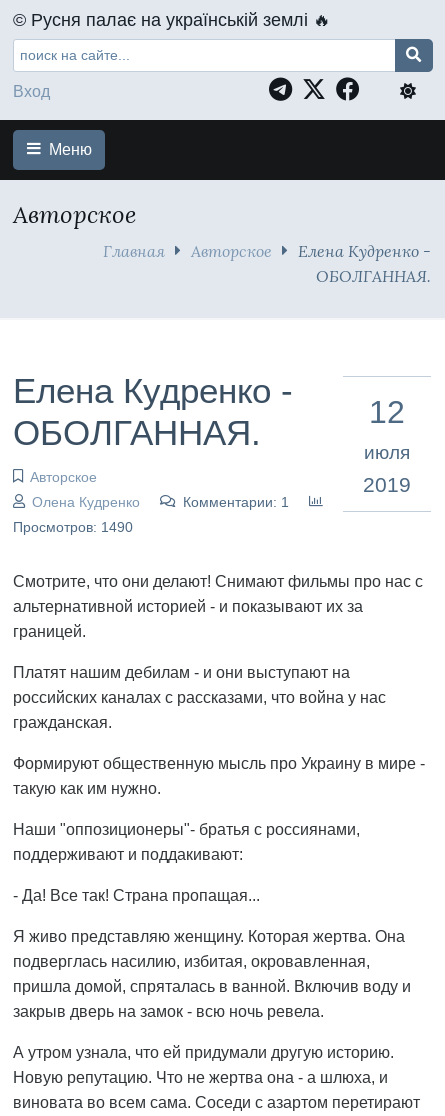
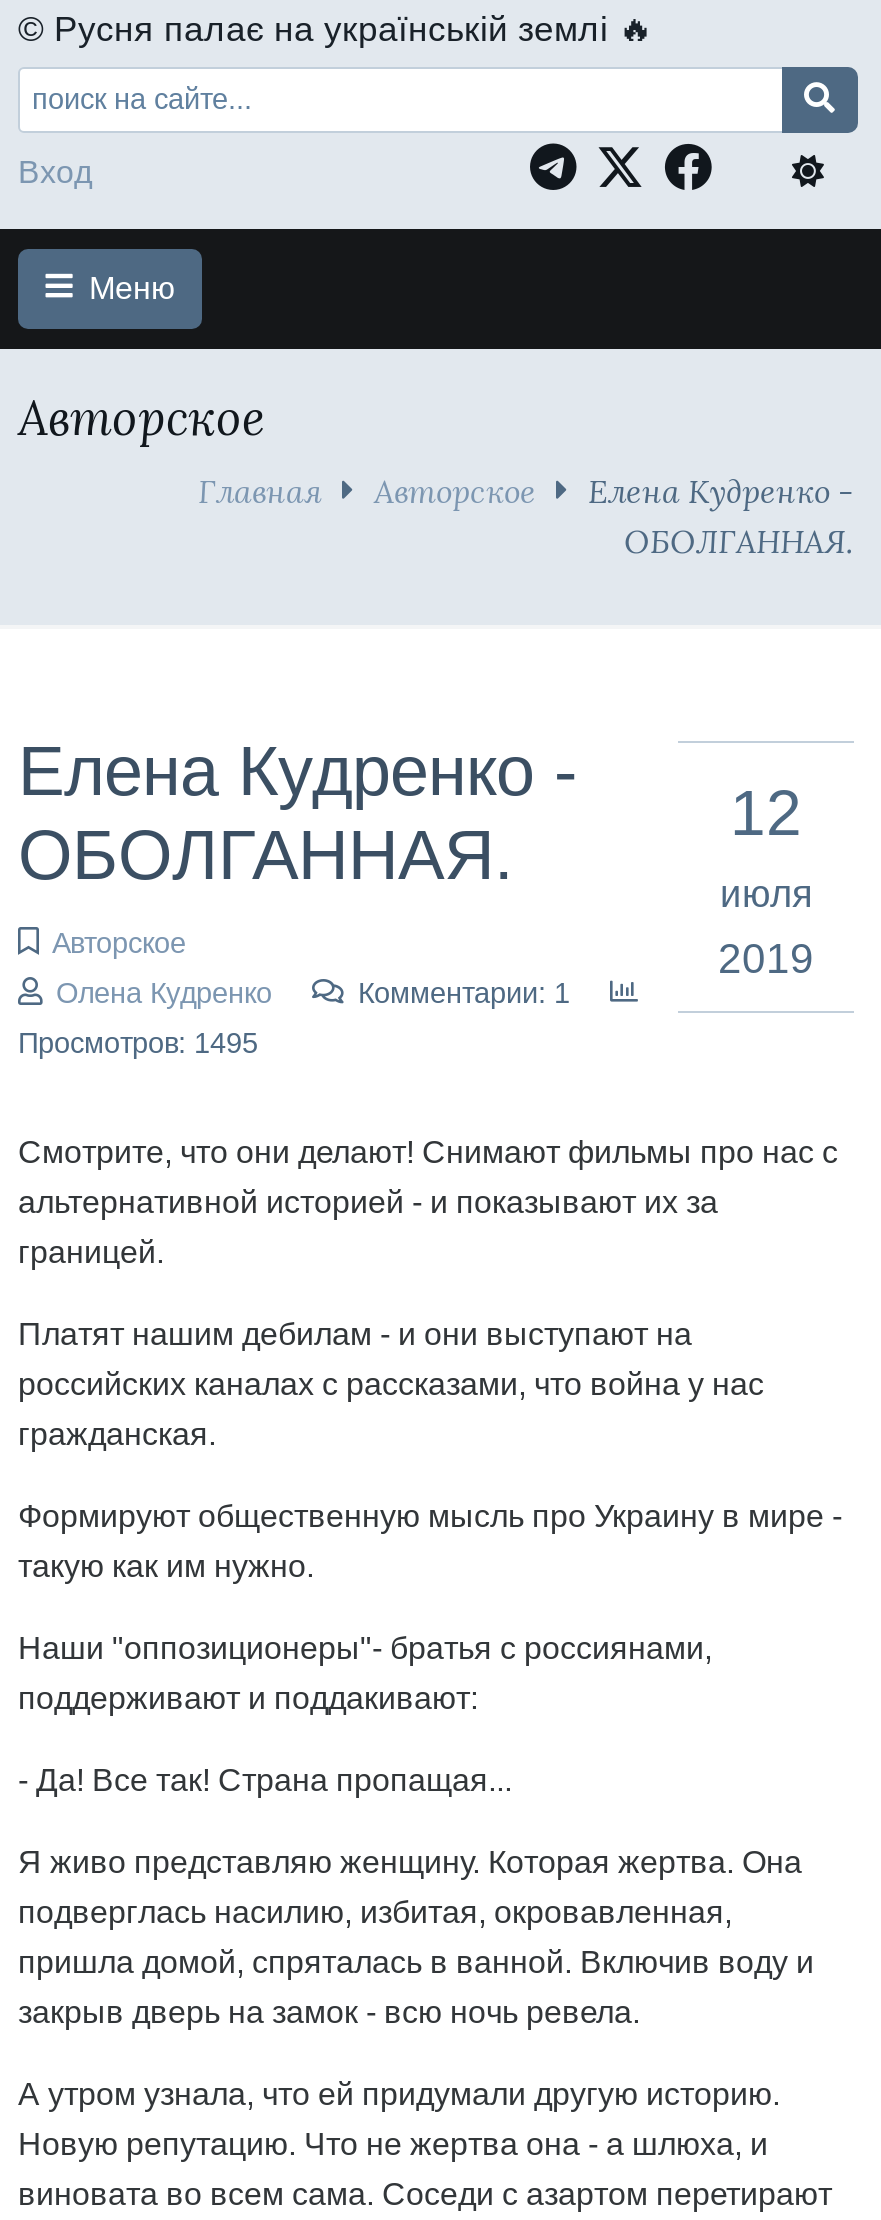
[13,519,133,535] Просмотров: 1490 -> [18,1027,258,1059] Просмотров: 1495

